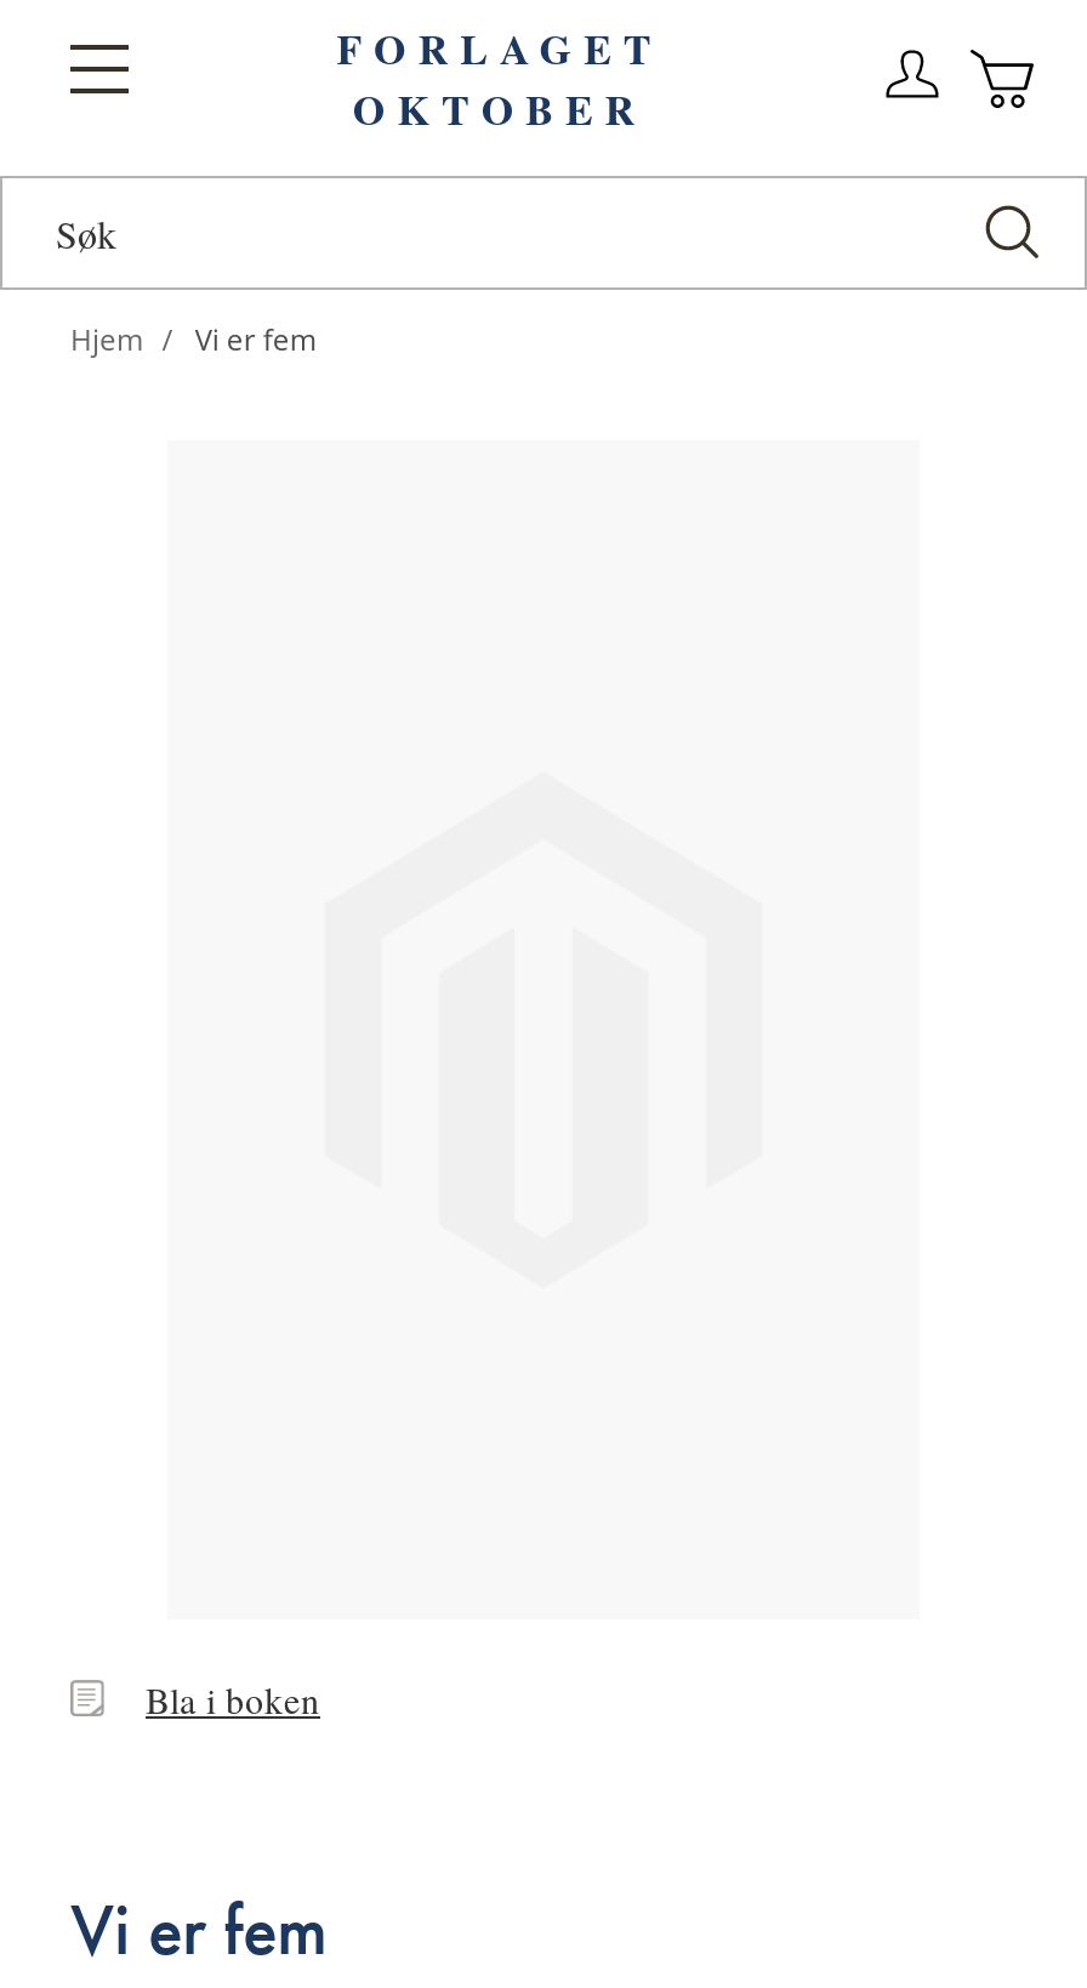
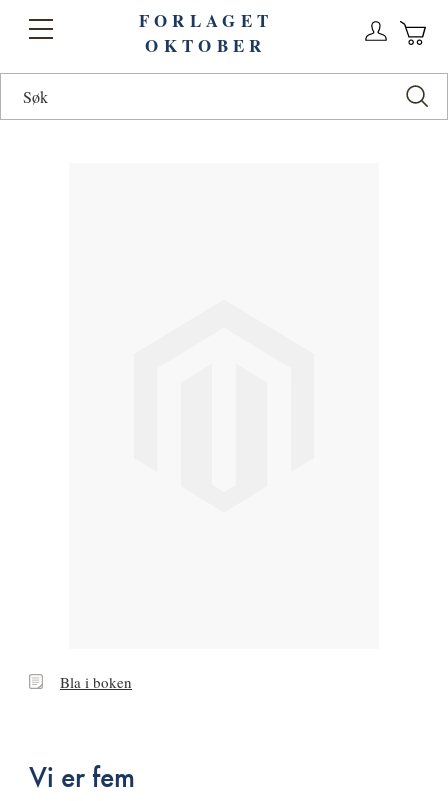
[70,319,316,360] Hjem | Vi er fem -> none

